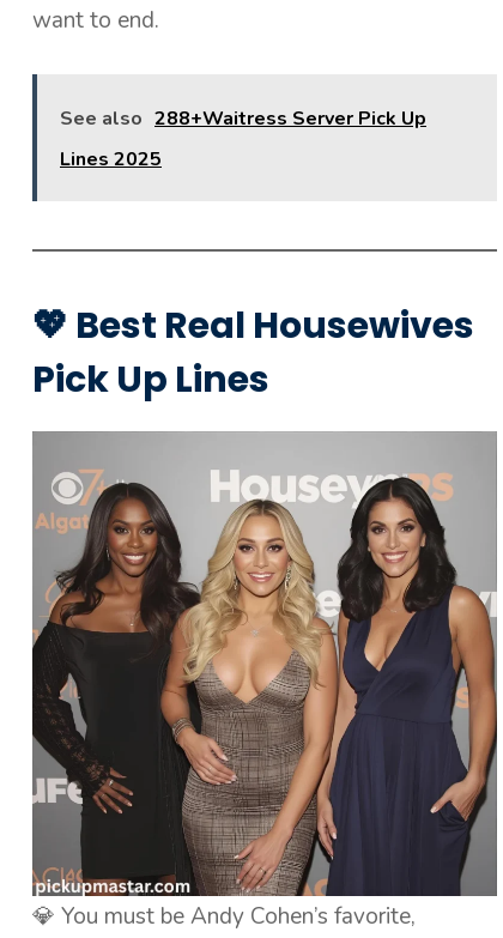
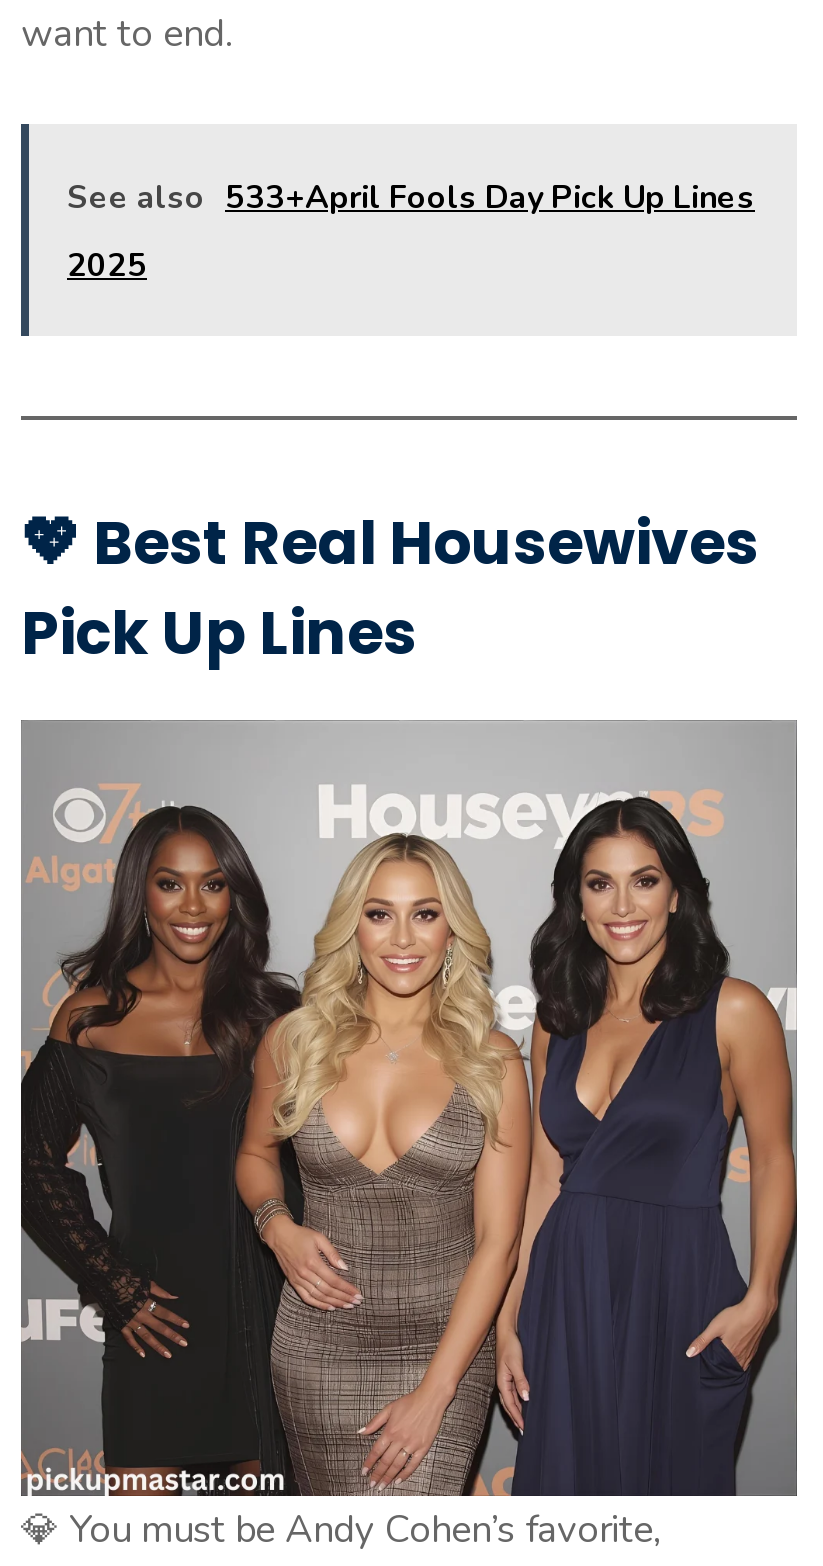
[60,106,426,132] See also 288+Waitress Server Pick Up -> [67,176,755,220] See also 533+April Fools Day Pick Up Lines
[60,146,162,173] Lines 2025 -> [67,244,147,288] 2025

